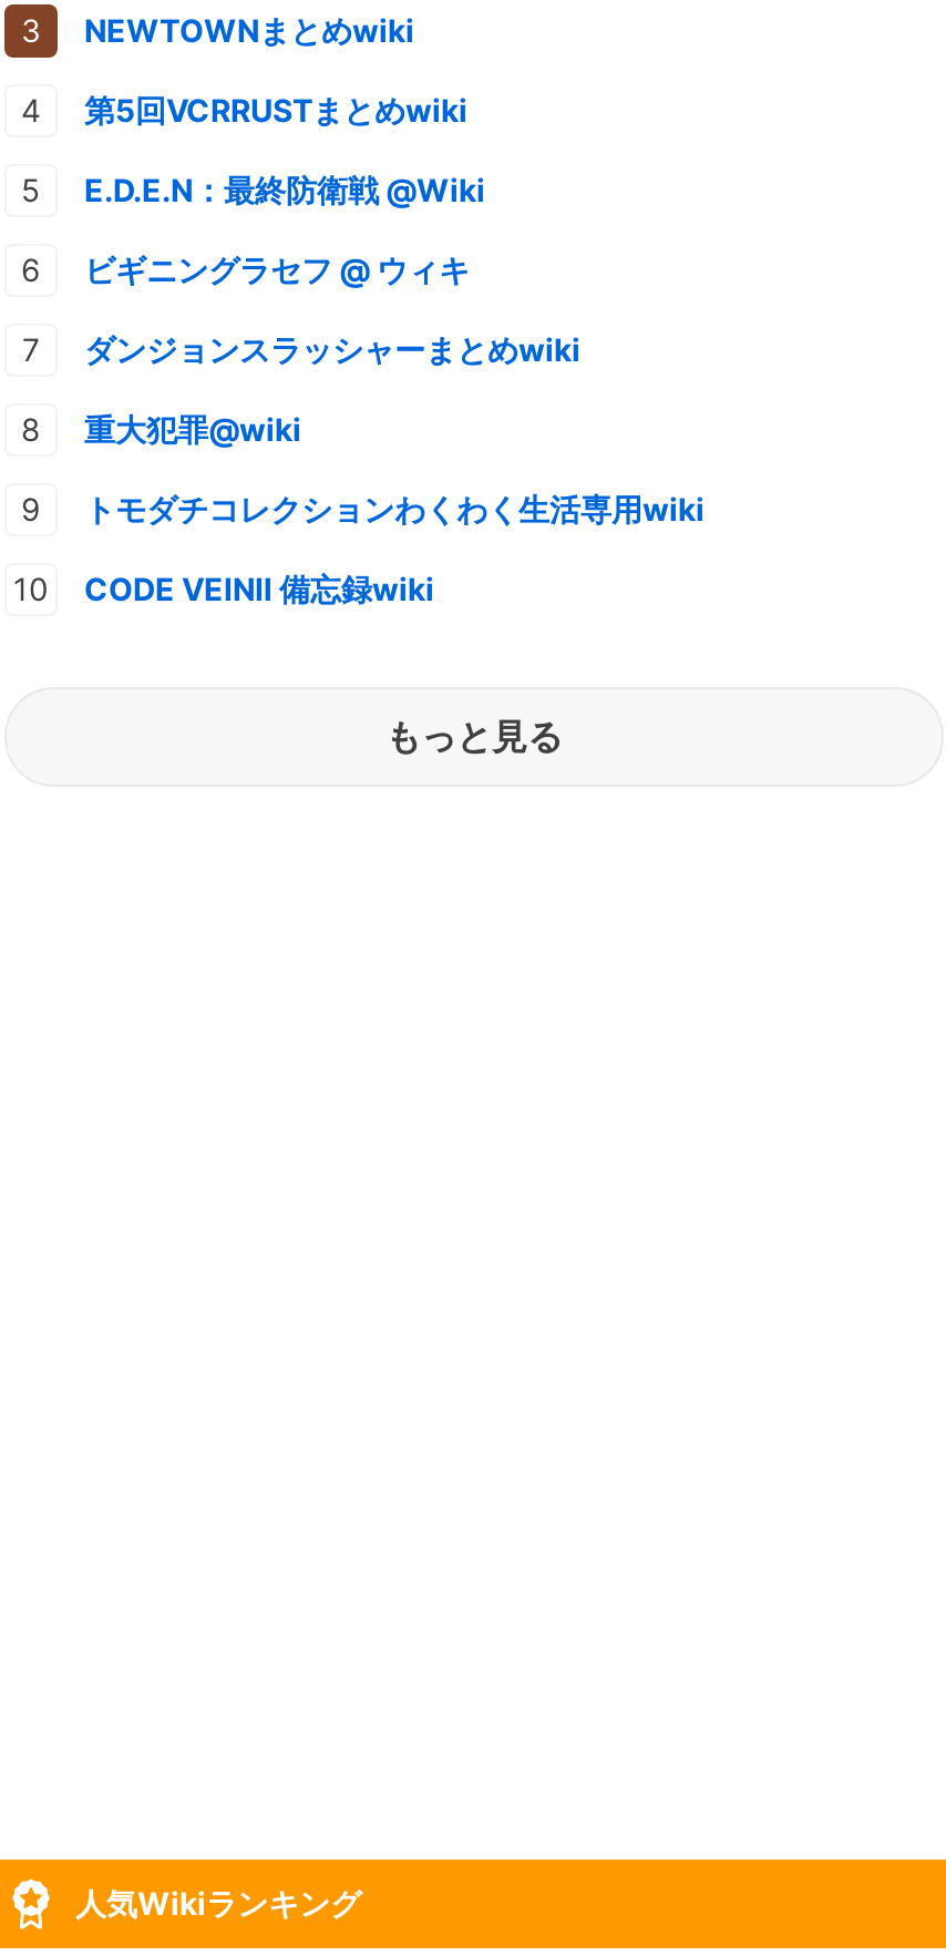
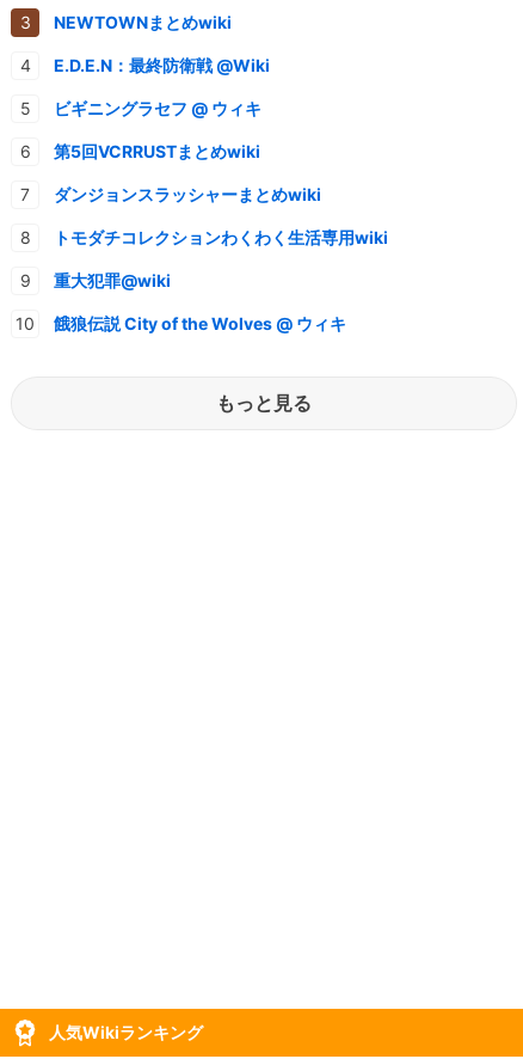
moved [84,90,467,128] -> [54,141,260,161]: 第5回VCRRUSTまとめwiki
moved [84,170,485,287] -> [54,55,270,118]: E.D.E.N：最終防衛戦 @Wiki | ビギニングラセフ @ ウィキ
moved [84,409,301,447] -> [54,270,171,290]: 重大犯罪@wiki
moved [84,489,705,527] -> [54,227,388,247]: トモダチコレクションわくわく生活専用wiki
[84,569,434,606] CODE VEINⅡ 備忘録wiki -> [54,313,346,333] 餓狼伝説 City of the Wolves @ ウィキ

